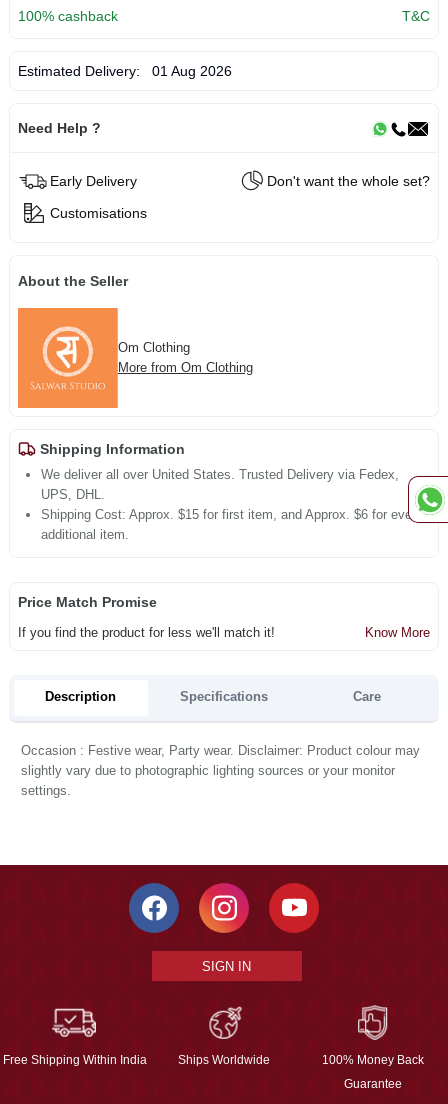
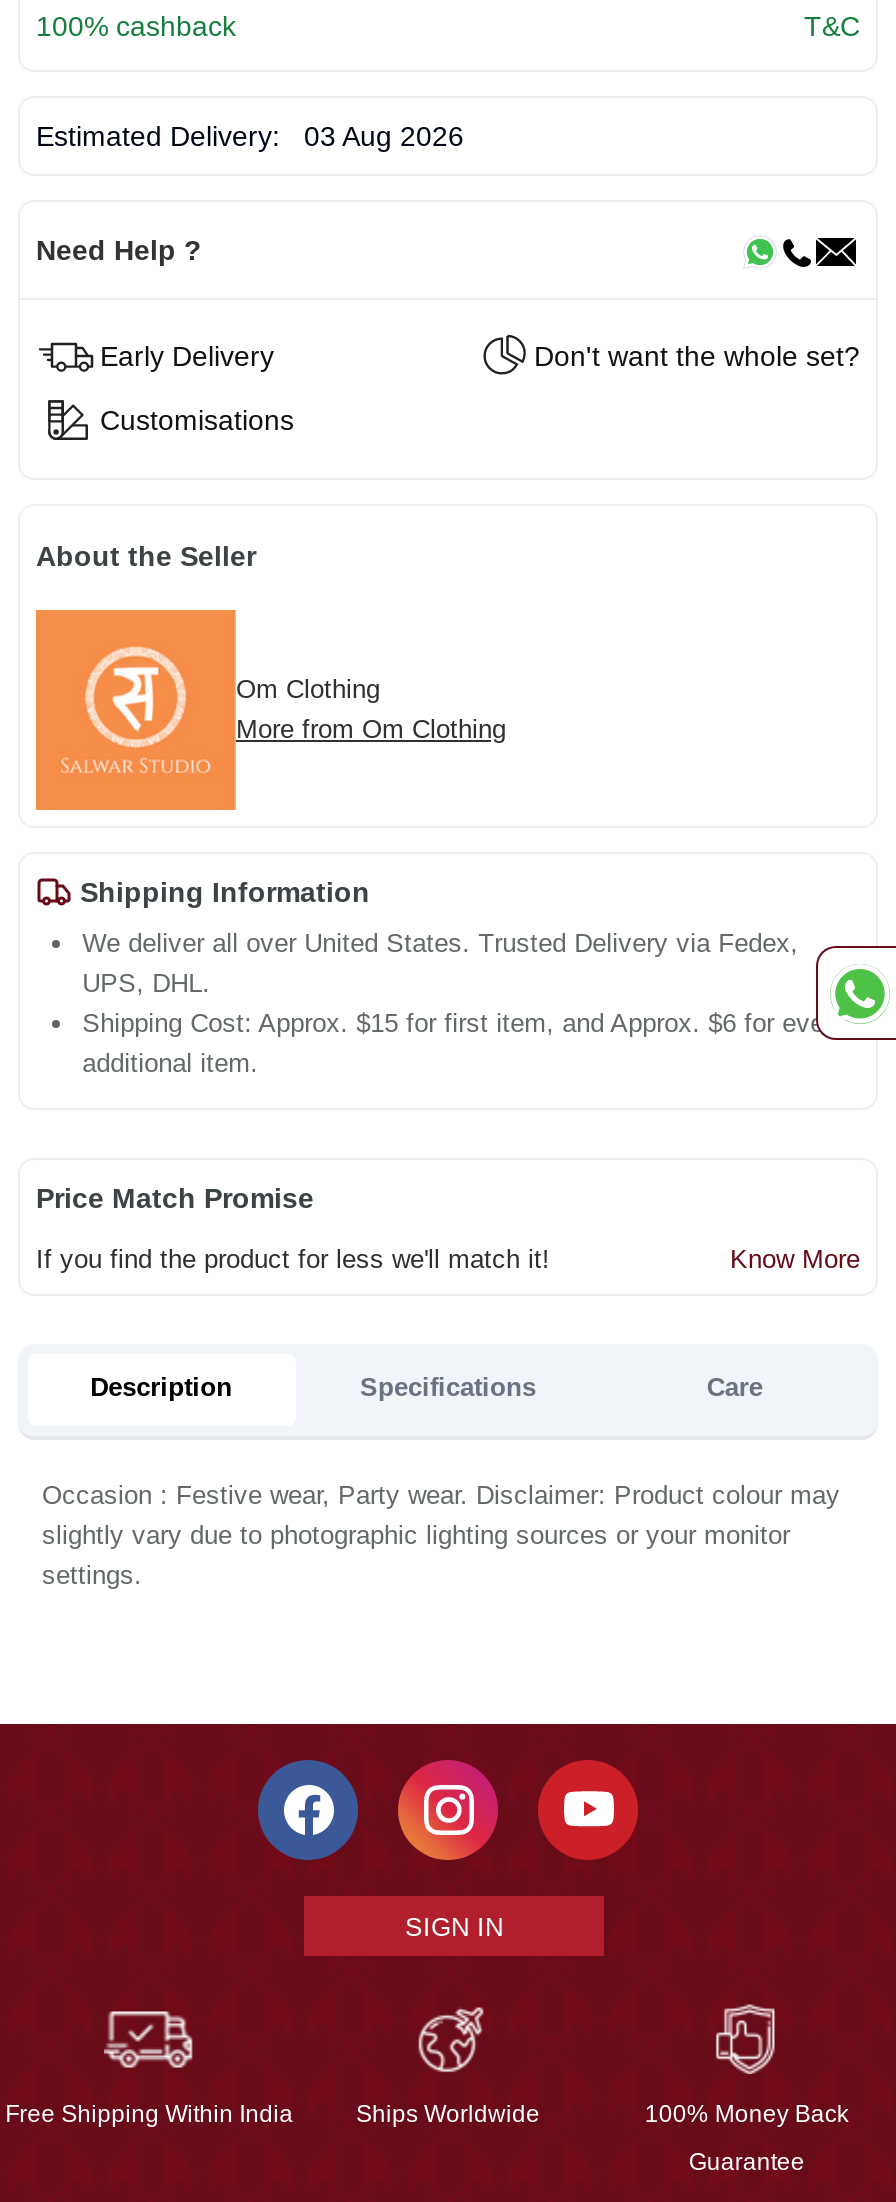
[18,63,232,79] Estimated Delivery: 01 Aug 2026 -> [36,120,464,152] Estimated Delivery: 03 Aug 2026

